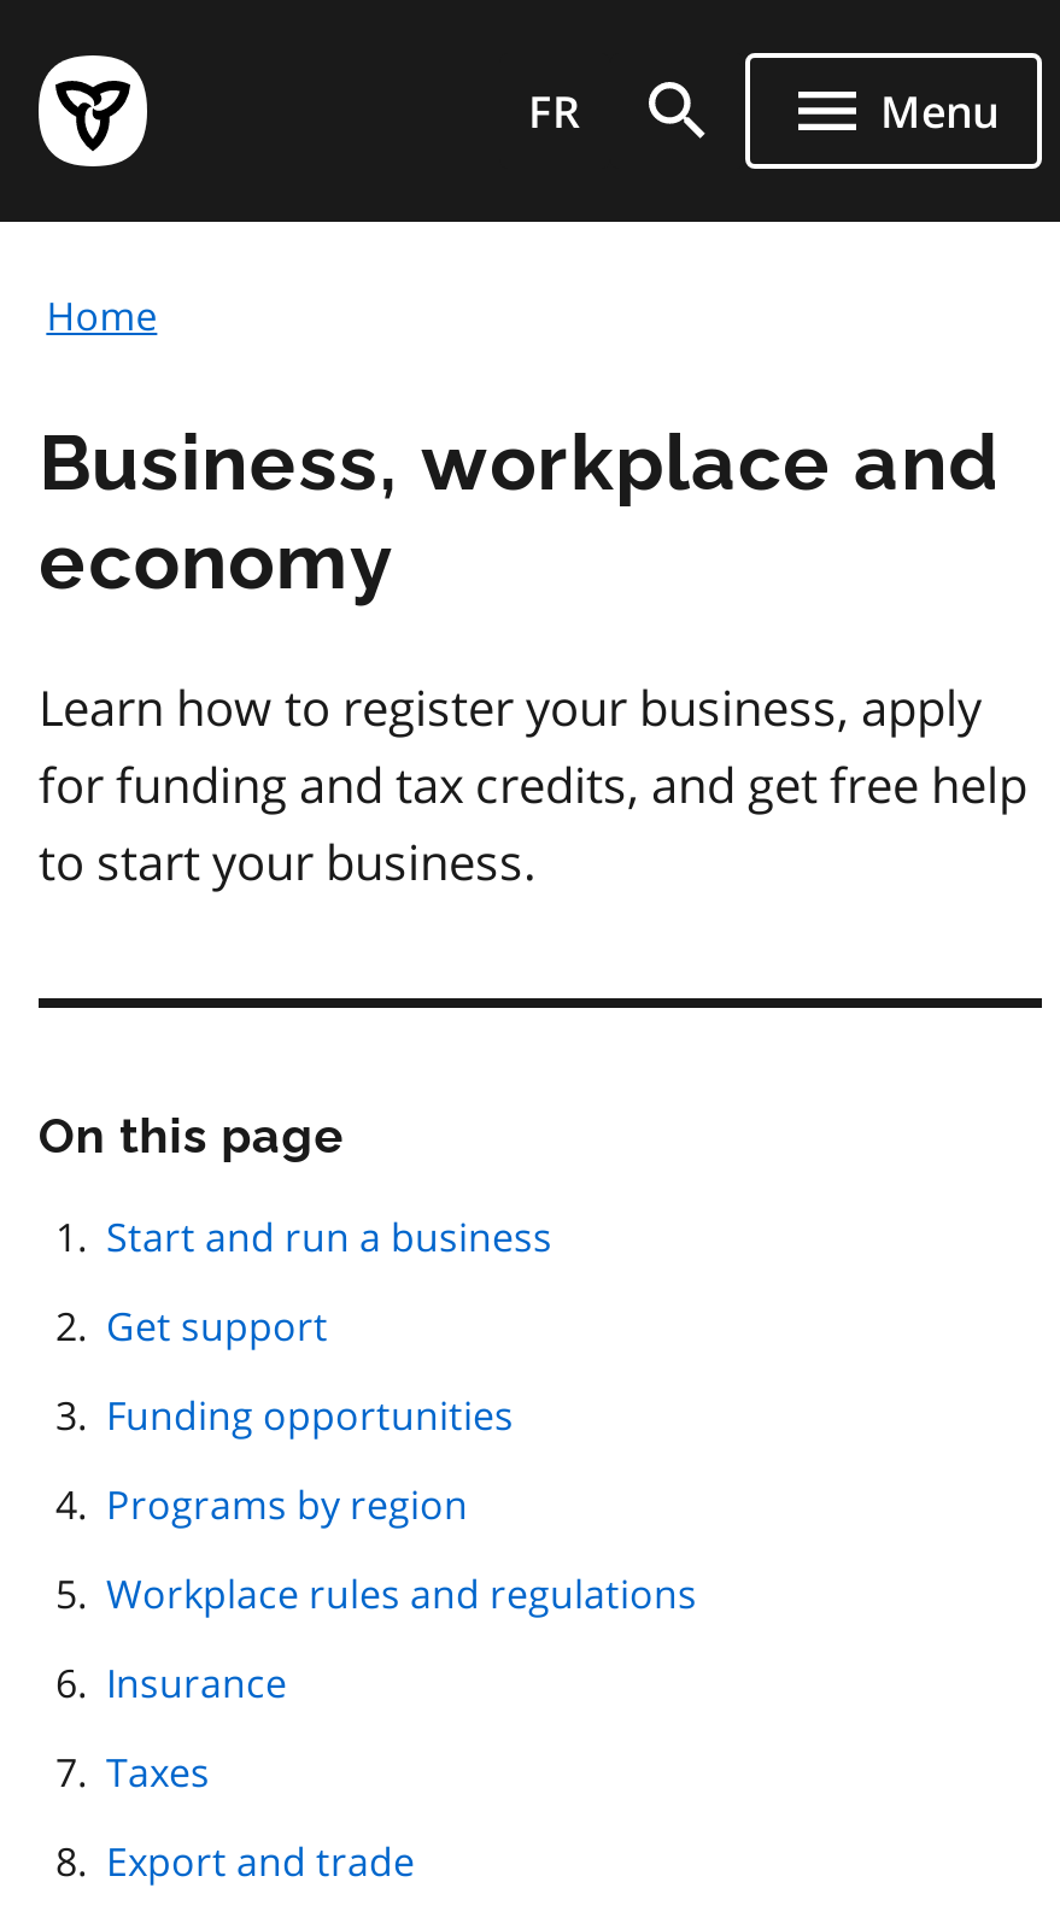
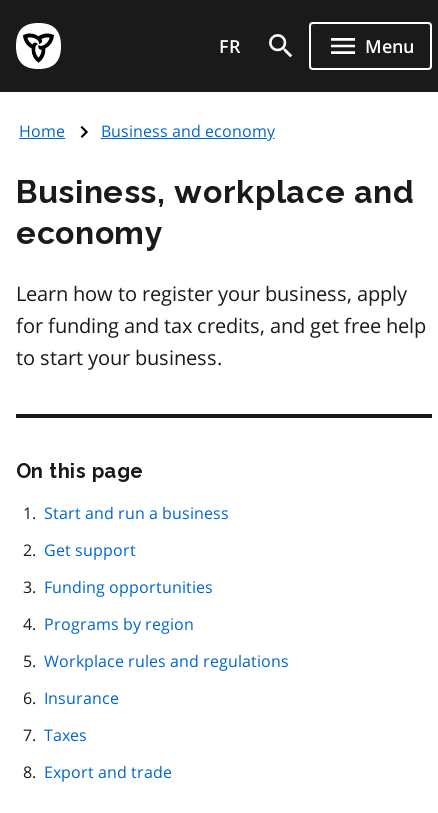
none -> [101,120,275,142] Business and economy

